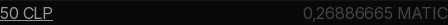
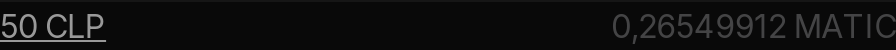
[302,3,448,23] 0,26886665 MATIC -> [611,6,896,46] 0,26549912 MATIC

